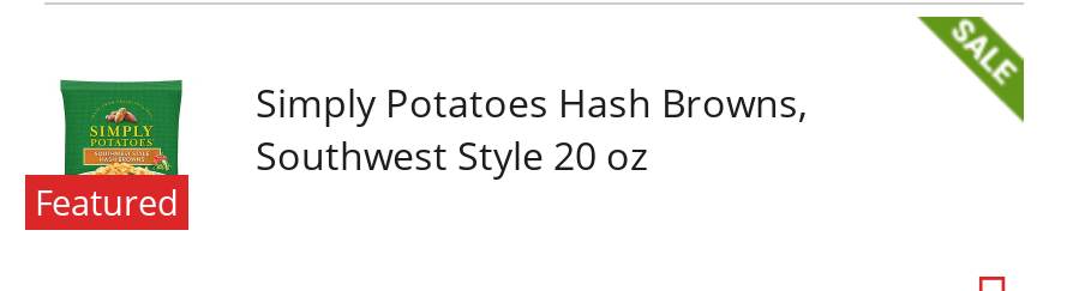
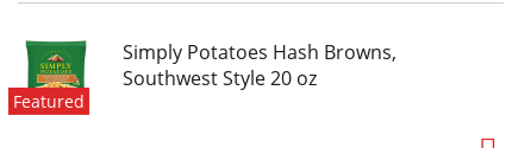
[916,14,1026,122] [image] -> none

